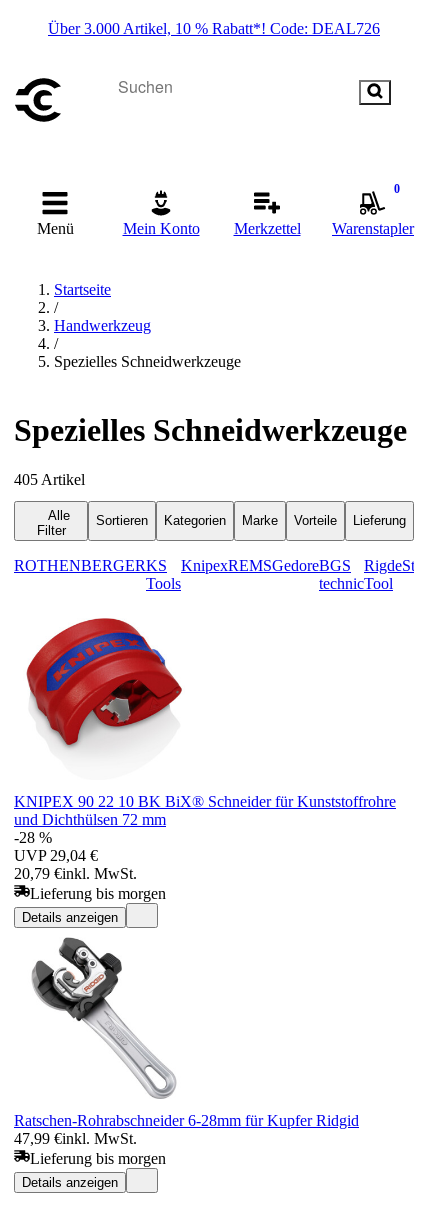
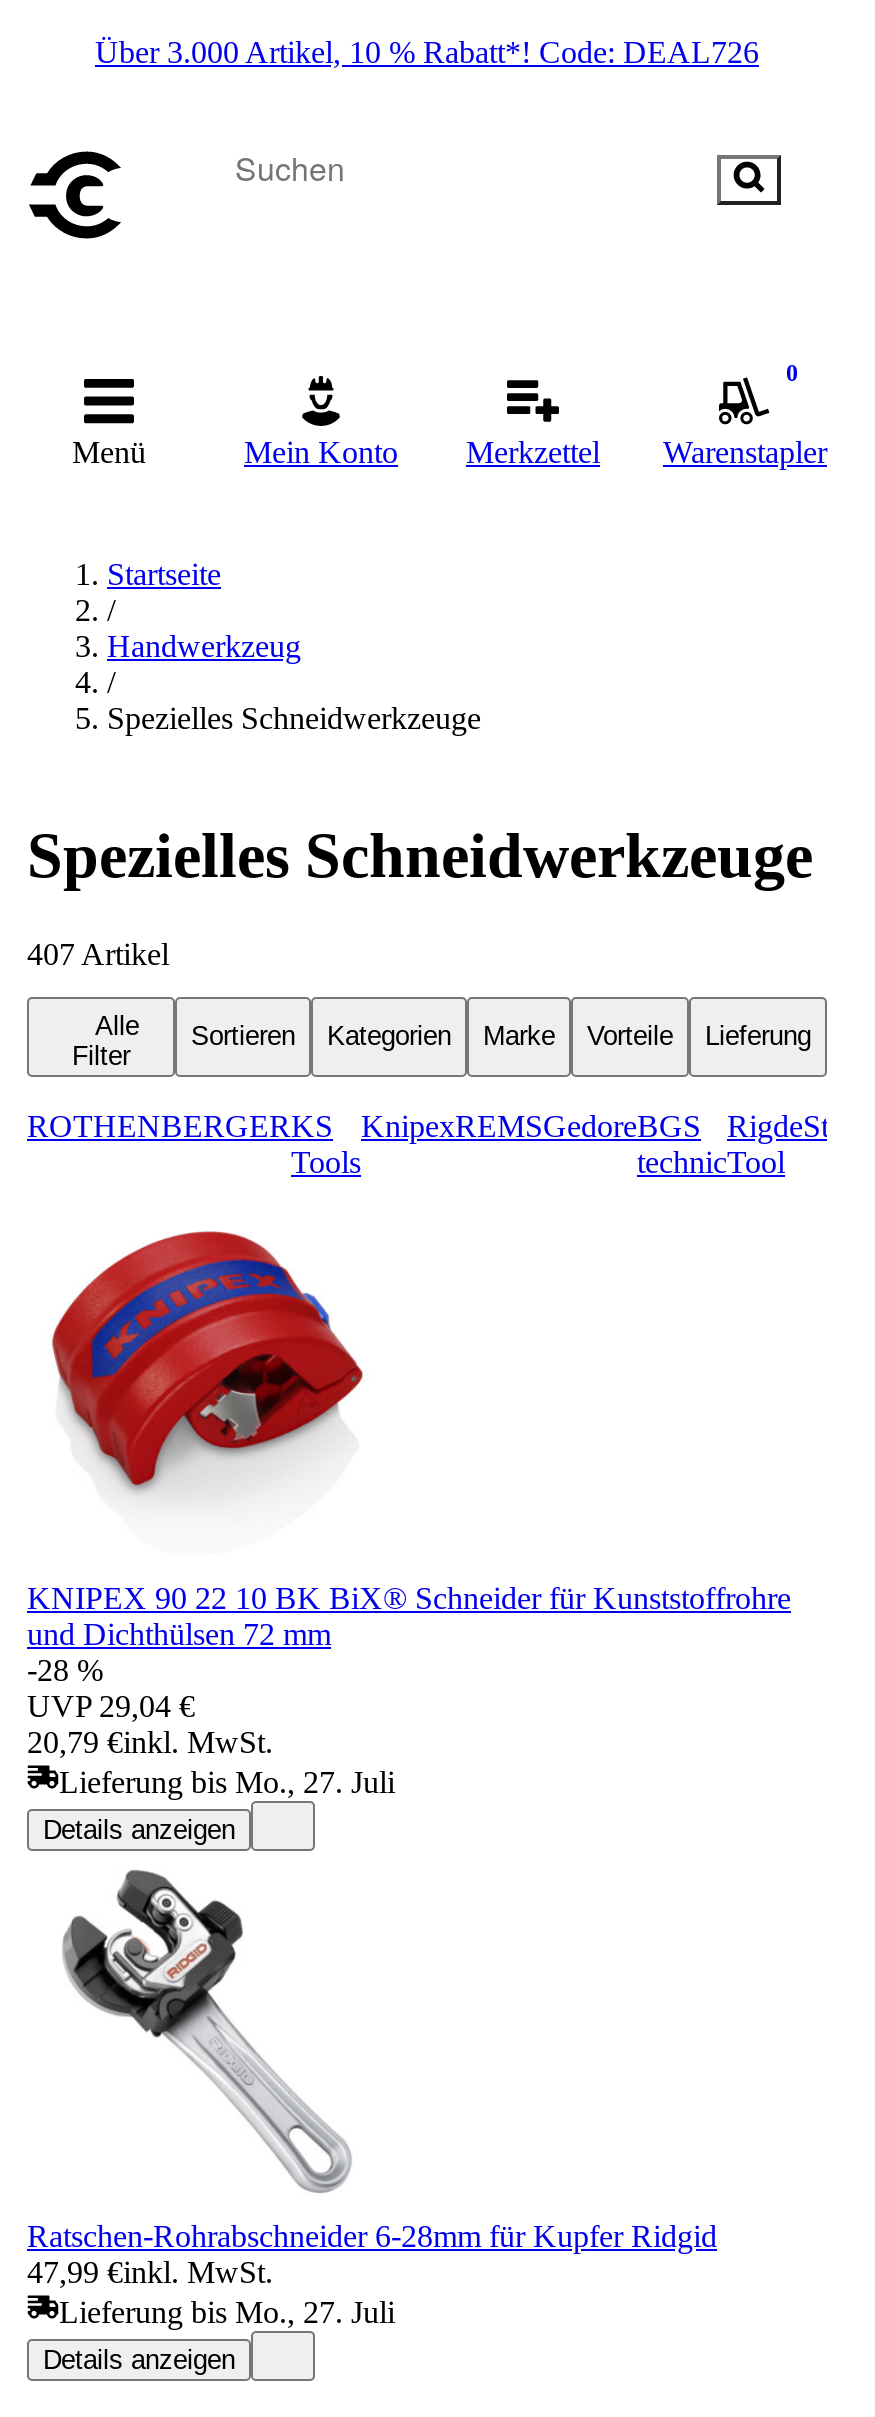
[14,471,85,488] 405 Artikel -> [27,937,169,971] 407 Artikel
[30,885,166,902] Lieferung bis morgen -> [59,1765,395,1799] Lieferung bis Mo., 27. Juli
[30,1150,166,1167] Lieferung bis morgen -> [59,2295,395,2329] Lieferung bis Mo., 27. Juli

